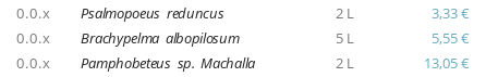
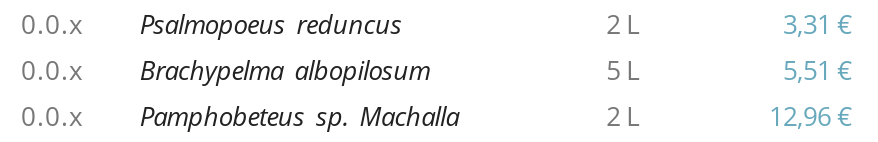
[432,3,470,23] 3,33 € -> [783,6,853,42] 3,31 €
[432,28,470,48] 5,55 € -> [783,52,853,88] 5,51 €
[424,53,470,73] 13,05 € -> [769,98,853,134] 12,96 €

